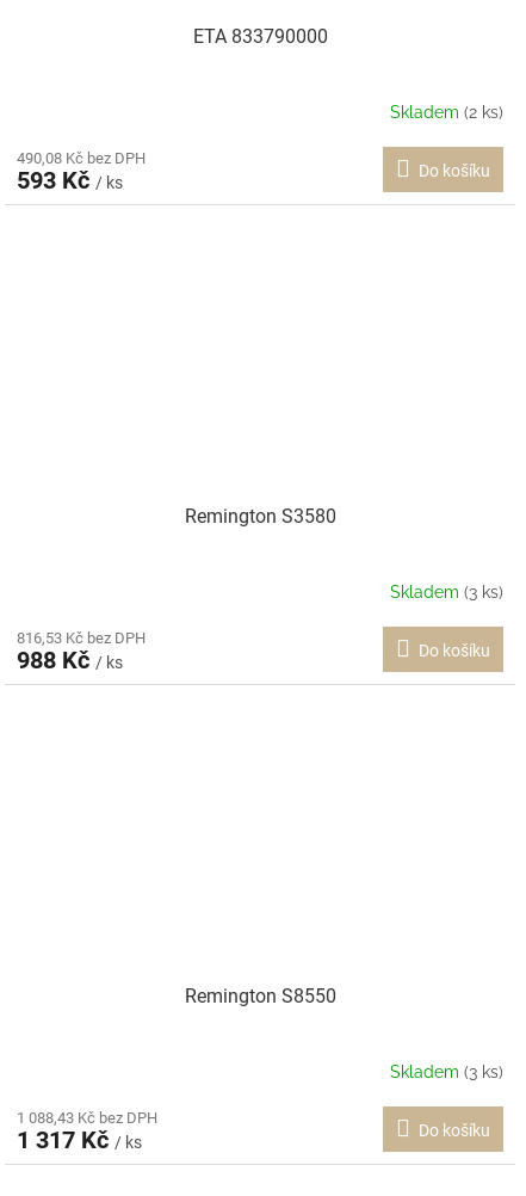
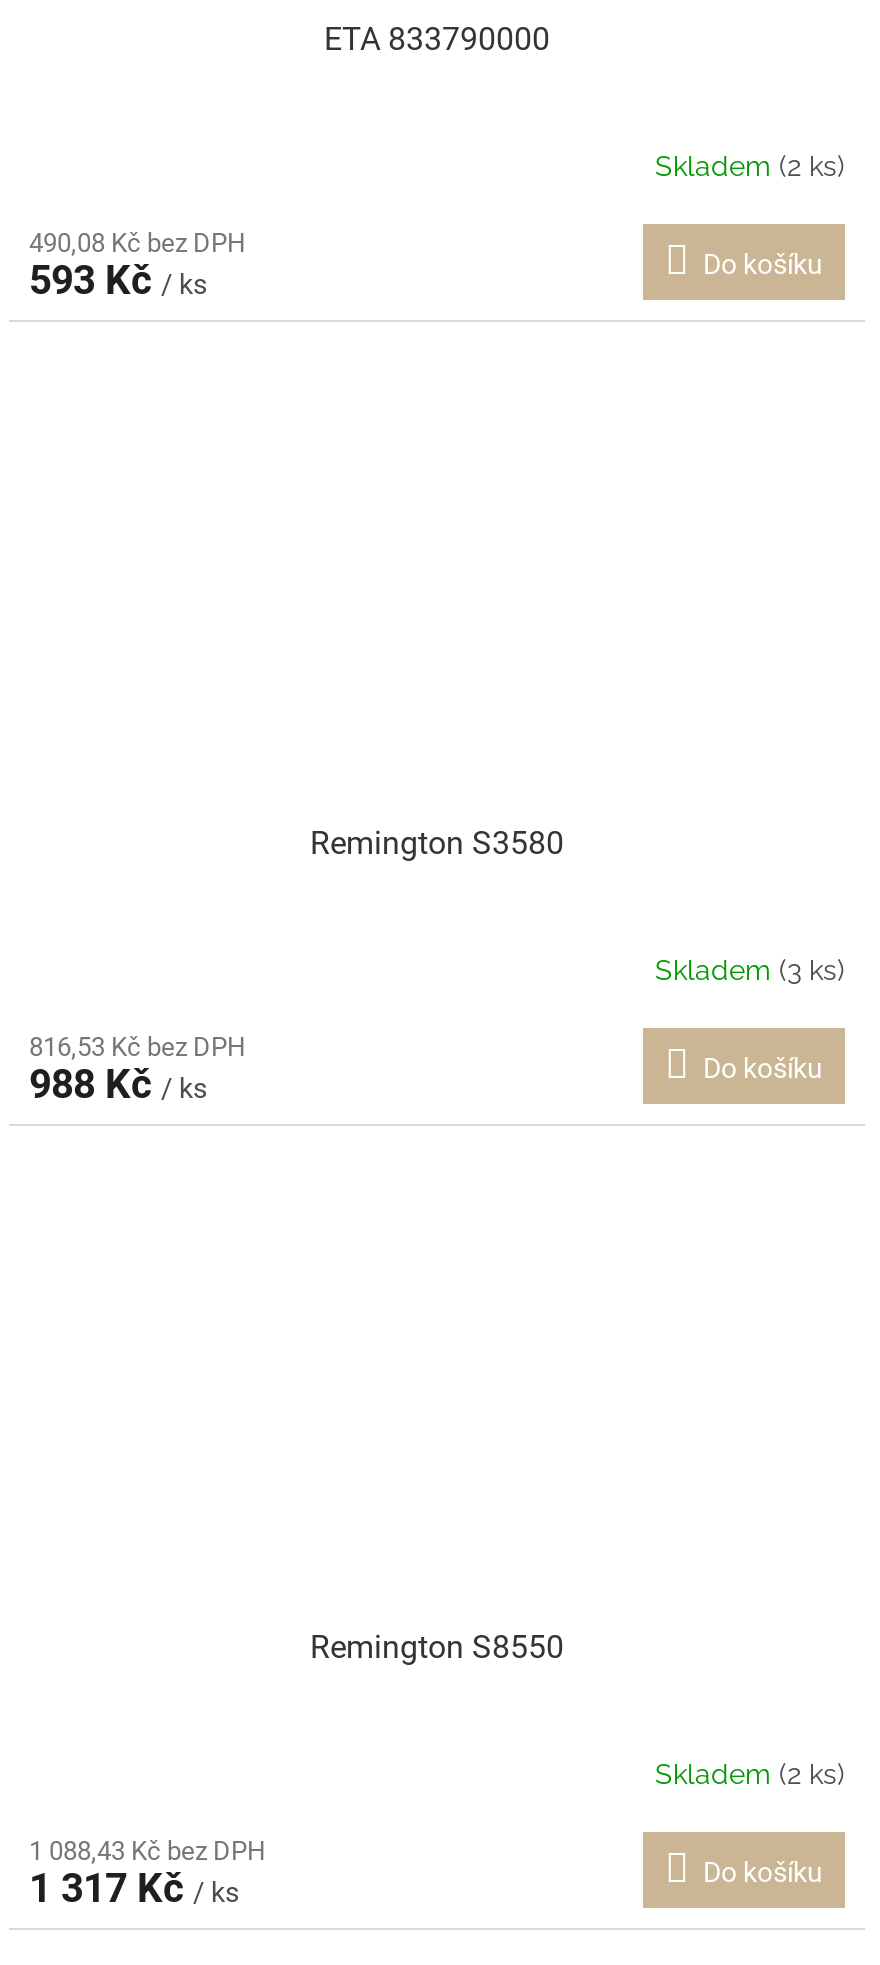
[390,1062,503,1081] Skladem (3 ks) -> [655,1757,845,1789] Skladem (2 ks)

